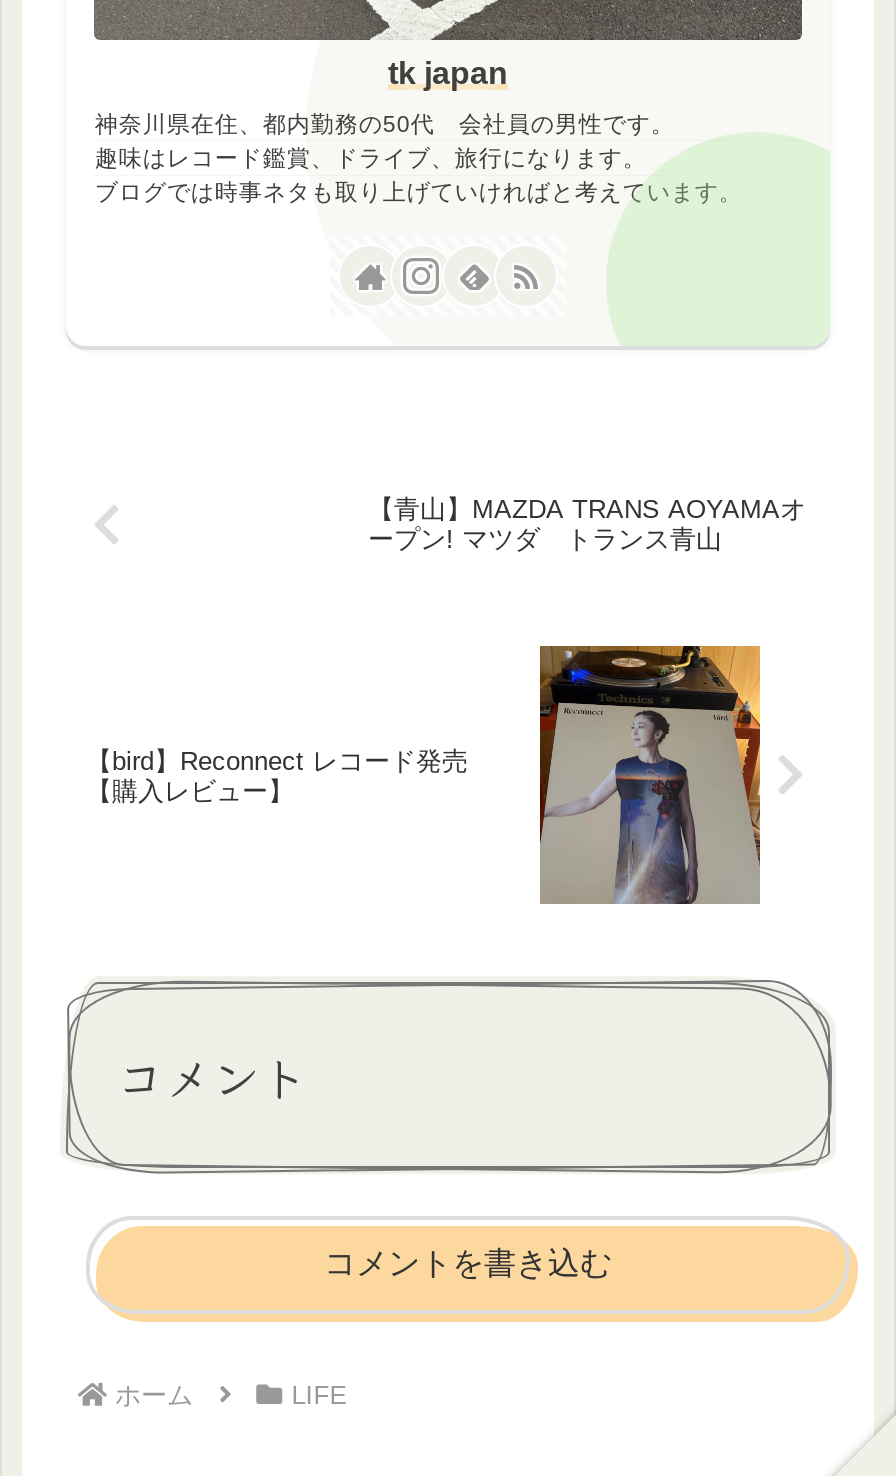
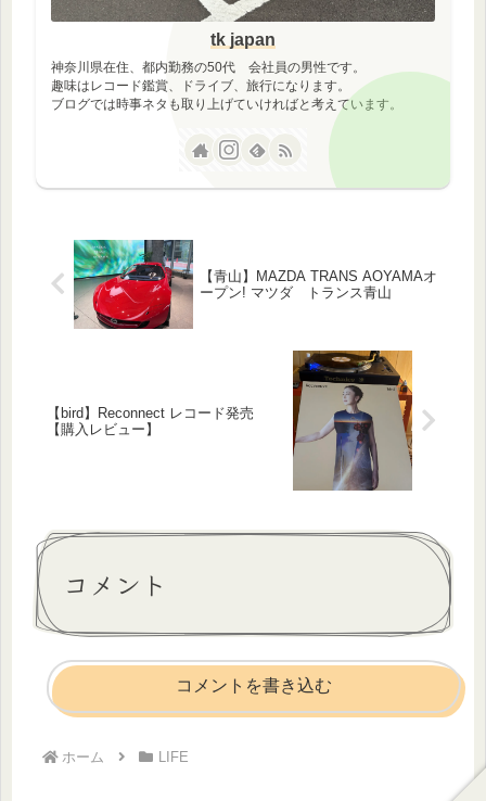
none -> [73,239,194,330] [image]

